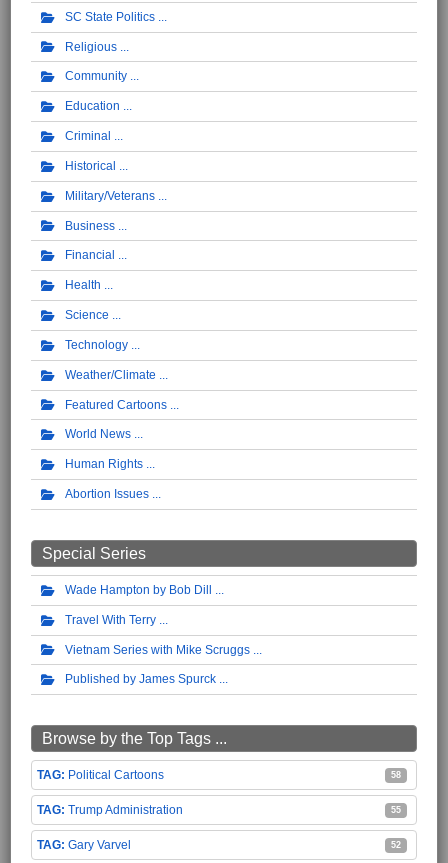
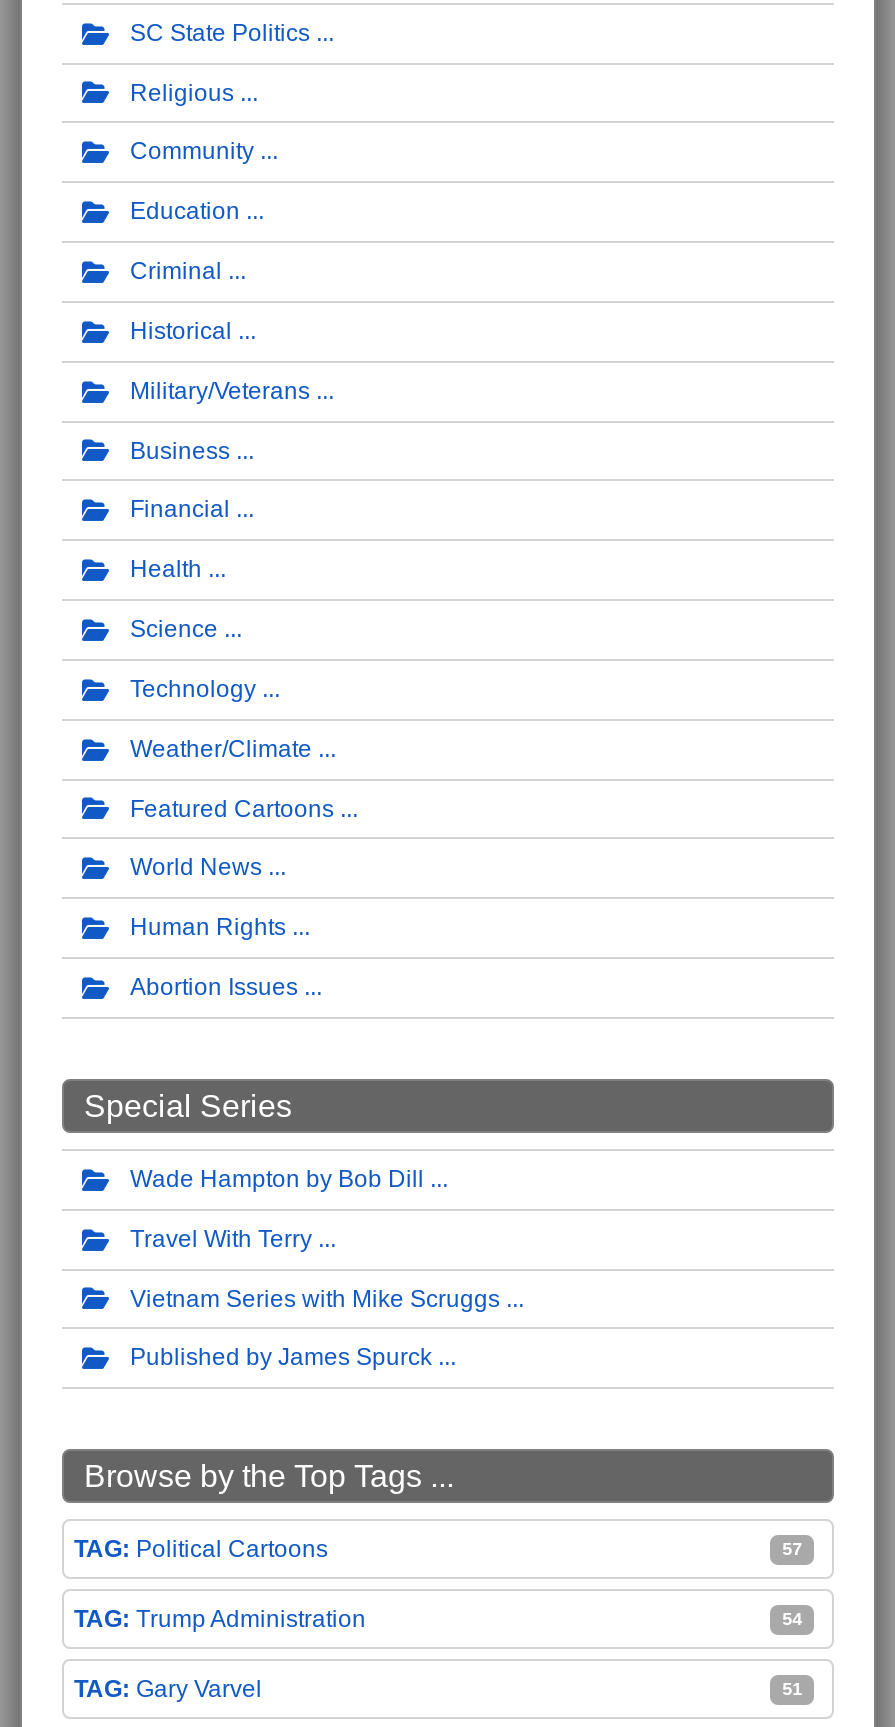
[391,770,401,780] 58 -> [782,1540,802,1560] 57
[391,805,401,815] 55 -> [782,1610,802,1630] 54
[391,840,401,850] 52 -> [782,1680,802,1700] 51

